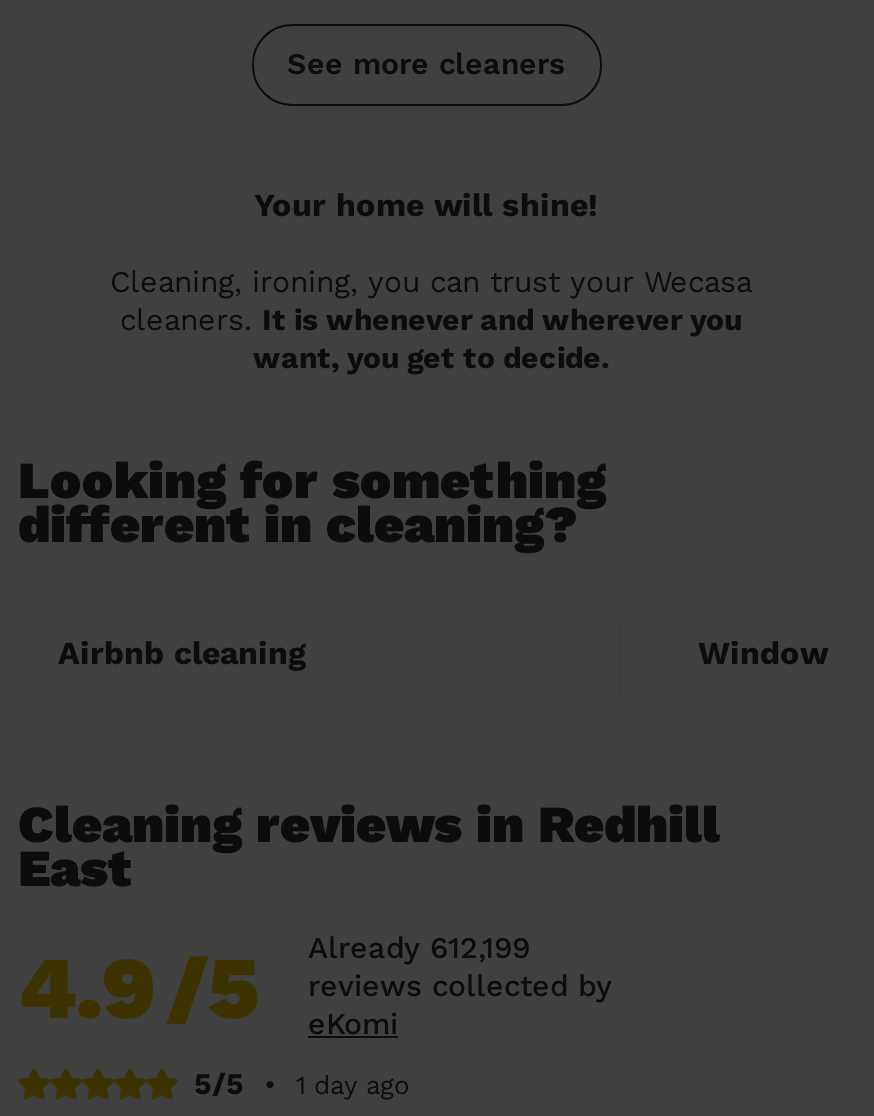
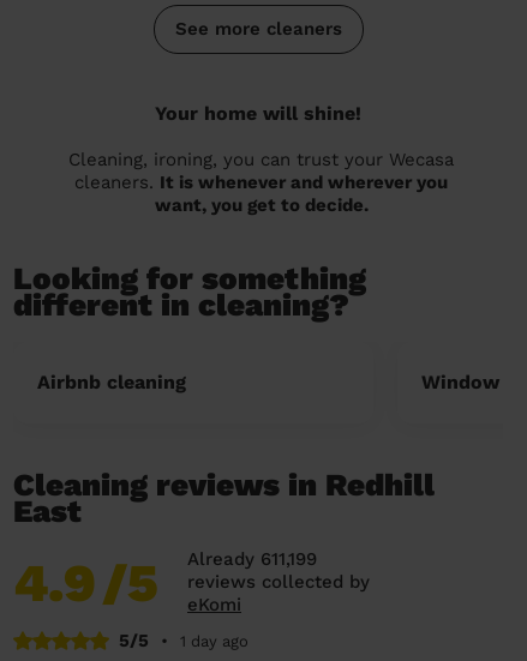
[308,929,530,965] Already 612,199 -> [187,548,317,569] Already 611,199

